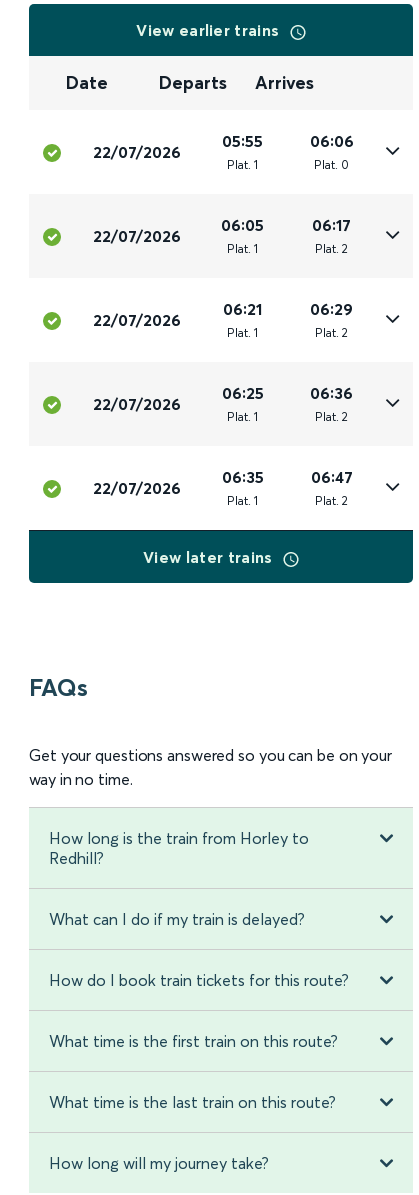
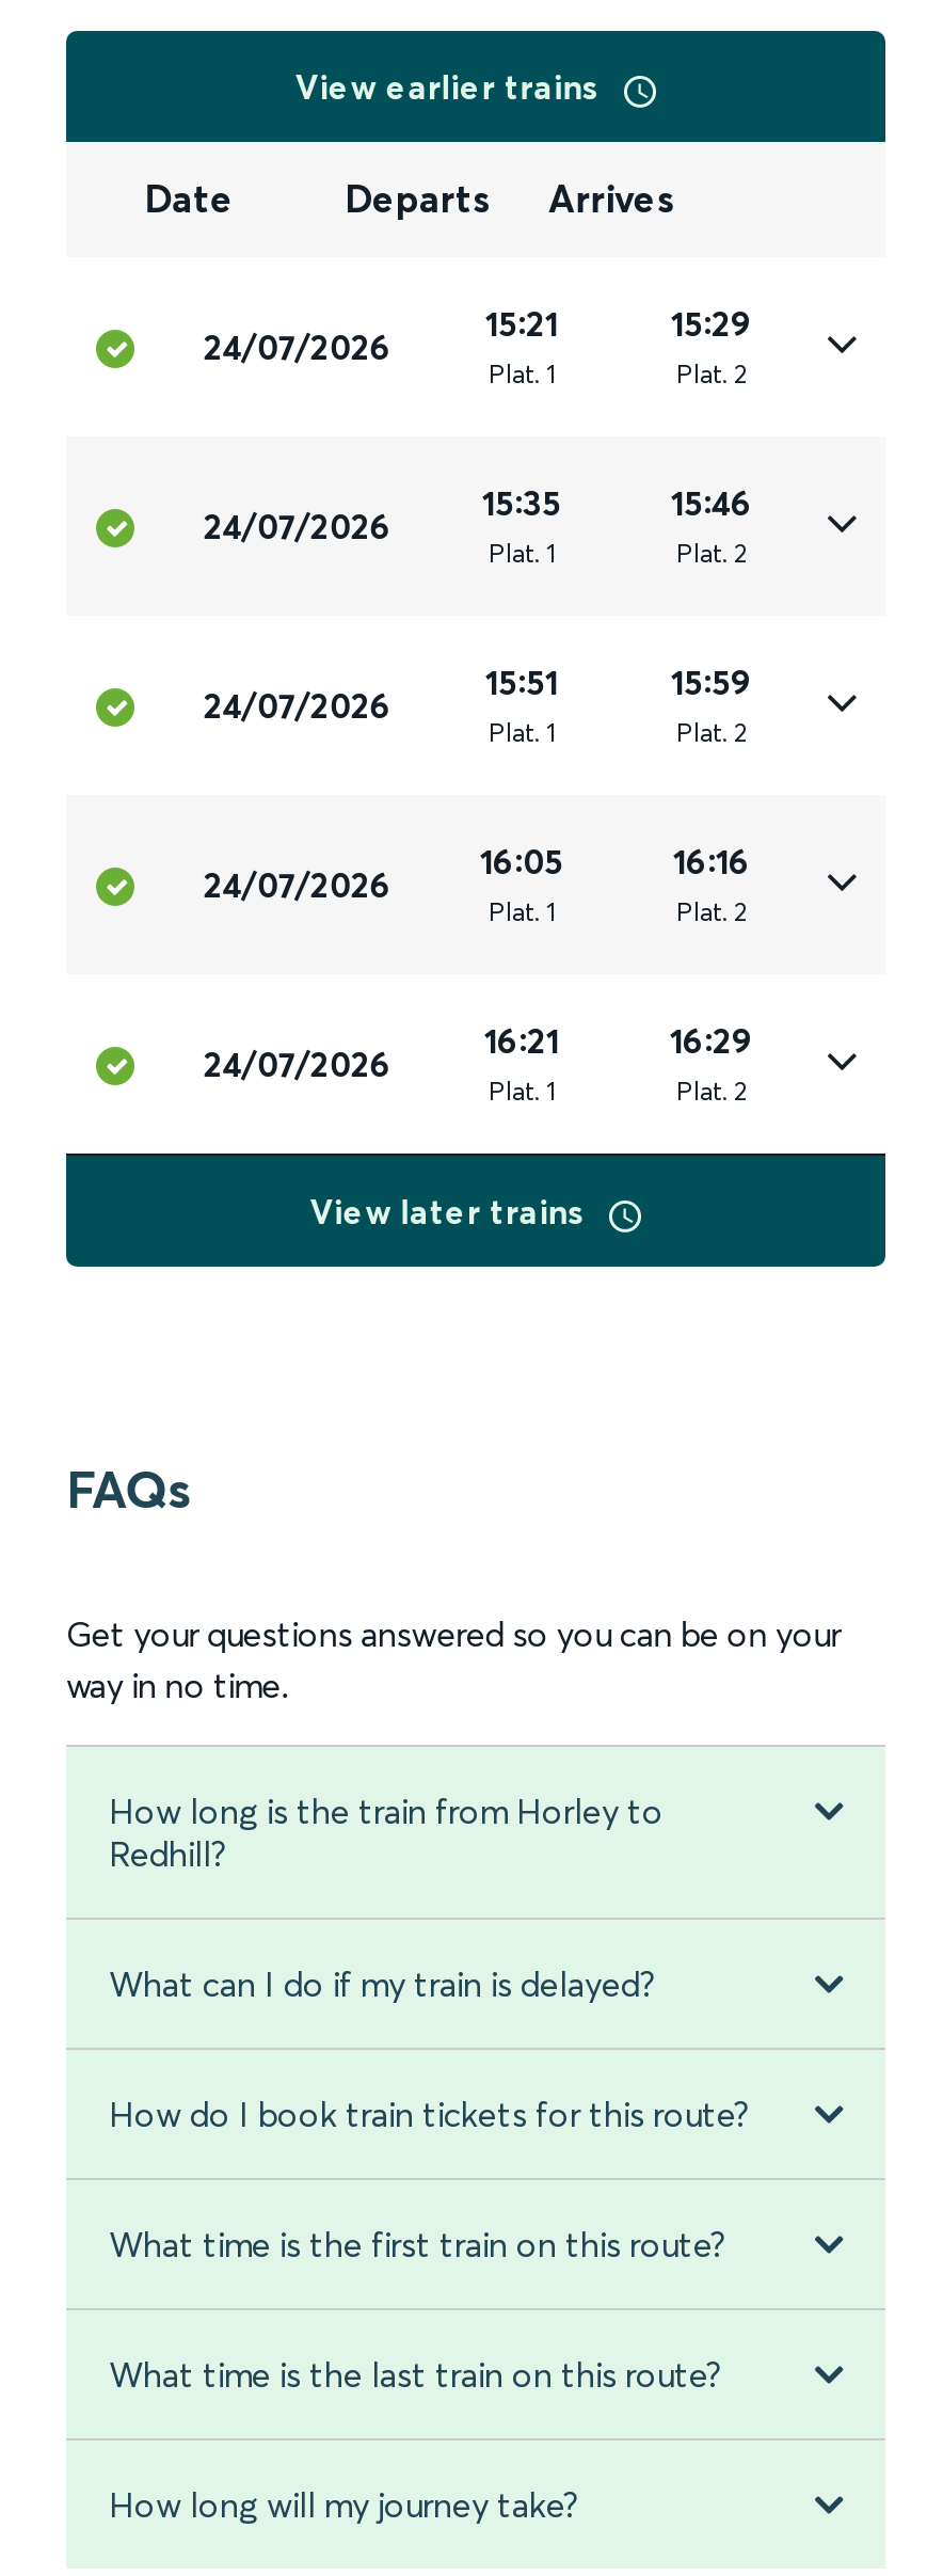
[222,131,263,151] 05:55 -> [485,302,558,345] 15:21
[309,131,353,151] 06:06 -> [671,302,752,345] 15:29
[93,142,181,162] 22/07/2026 -> [203,326,391,369] 24/07/2026
[314,157,349,172] Plat. 0 -> [676,358,747,390] Plat. 2
[221,215,264,235] 06:05 -> [482,482,561,524] 15:35
[312,215,351,235] 06:17 -> [671,482,752,524] 15:46
[93,226,181,246] 22/07/2026 -> [203,505,391,548] 24/07/2026
[223,299,262,319] 06:21 -> [485,661,558,704] 15:51
[310,299,353,319] 06:29 -> [671,661,752,704] 15:59
[93,310,181,330] 22/07/2026 -> [203,684,391,727] 24/07/2026
[221,383,263,403] 06:25 -> [480,840,563,883] 16:05
[310,383,353,403] 06:36 -> [673,840,750,883] 16:16
[93,394,181,414] 22/07/2026 -> [203,864,391,906] 24/07/2026
[221,467,263,487] 06:35 -> [484,1020,559,1062] 16:21
[310,467,352,487] 06:47 -> [670,1020,753,1062] 16:29
[93,478,181,498] 22/07/2026 -> [203,1043,391,1086] 24/07/2026

